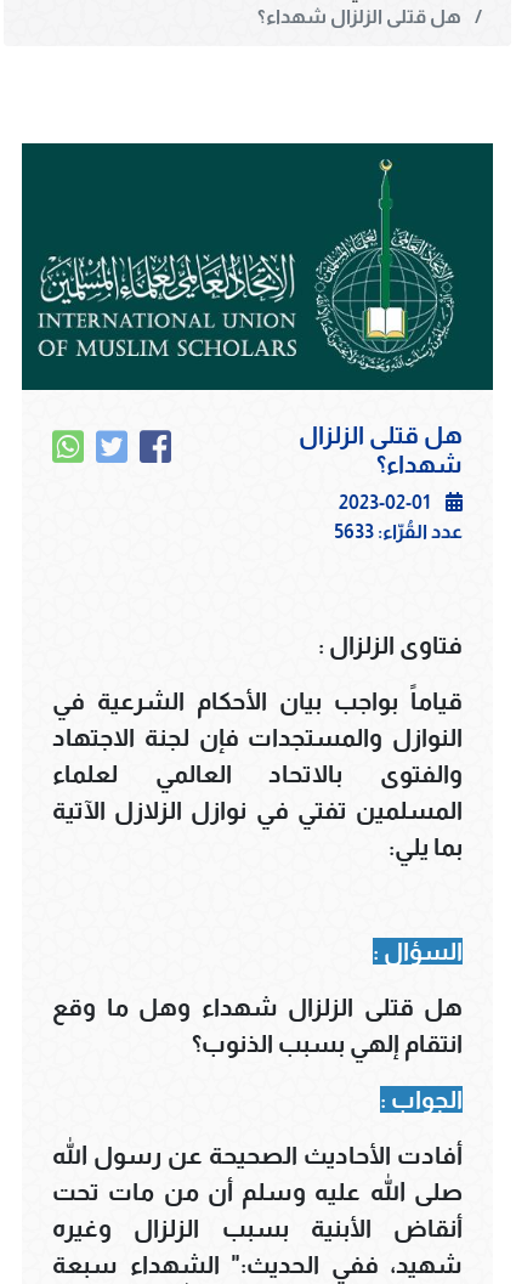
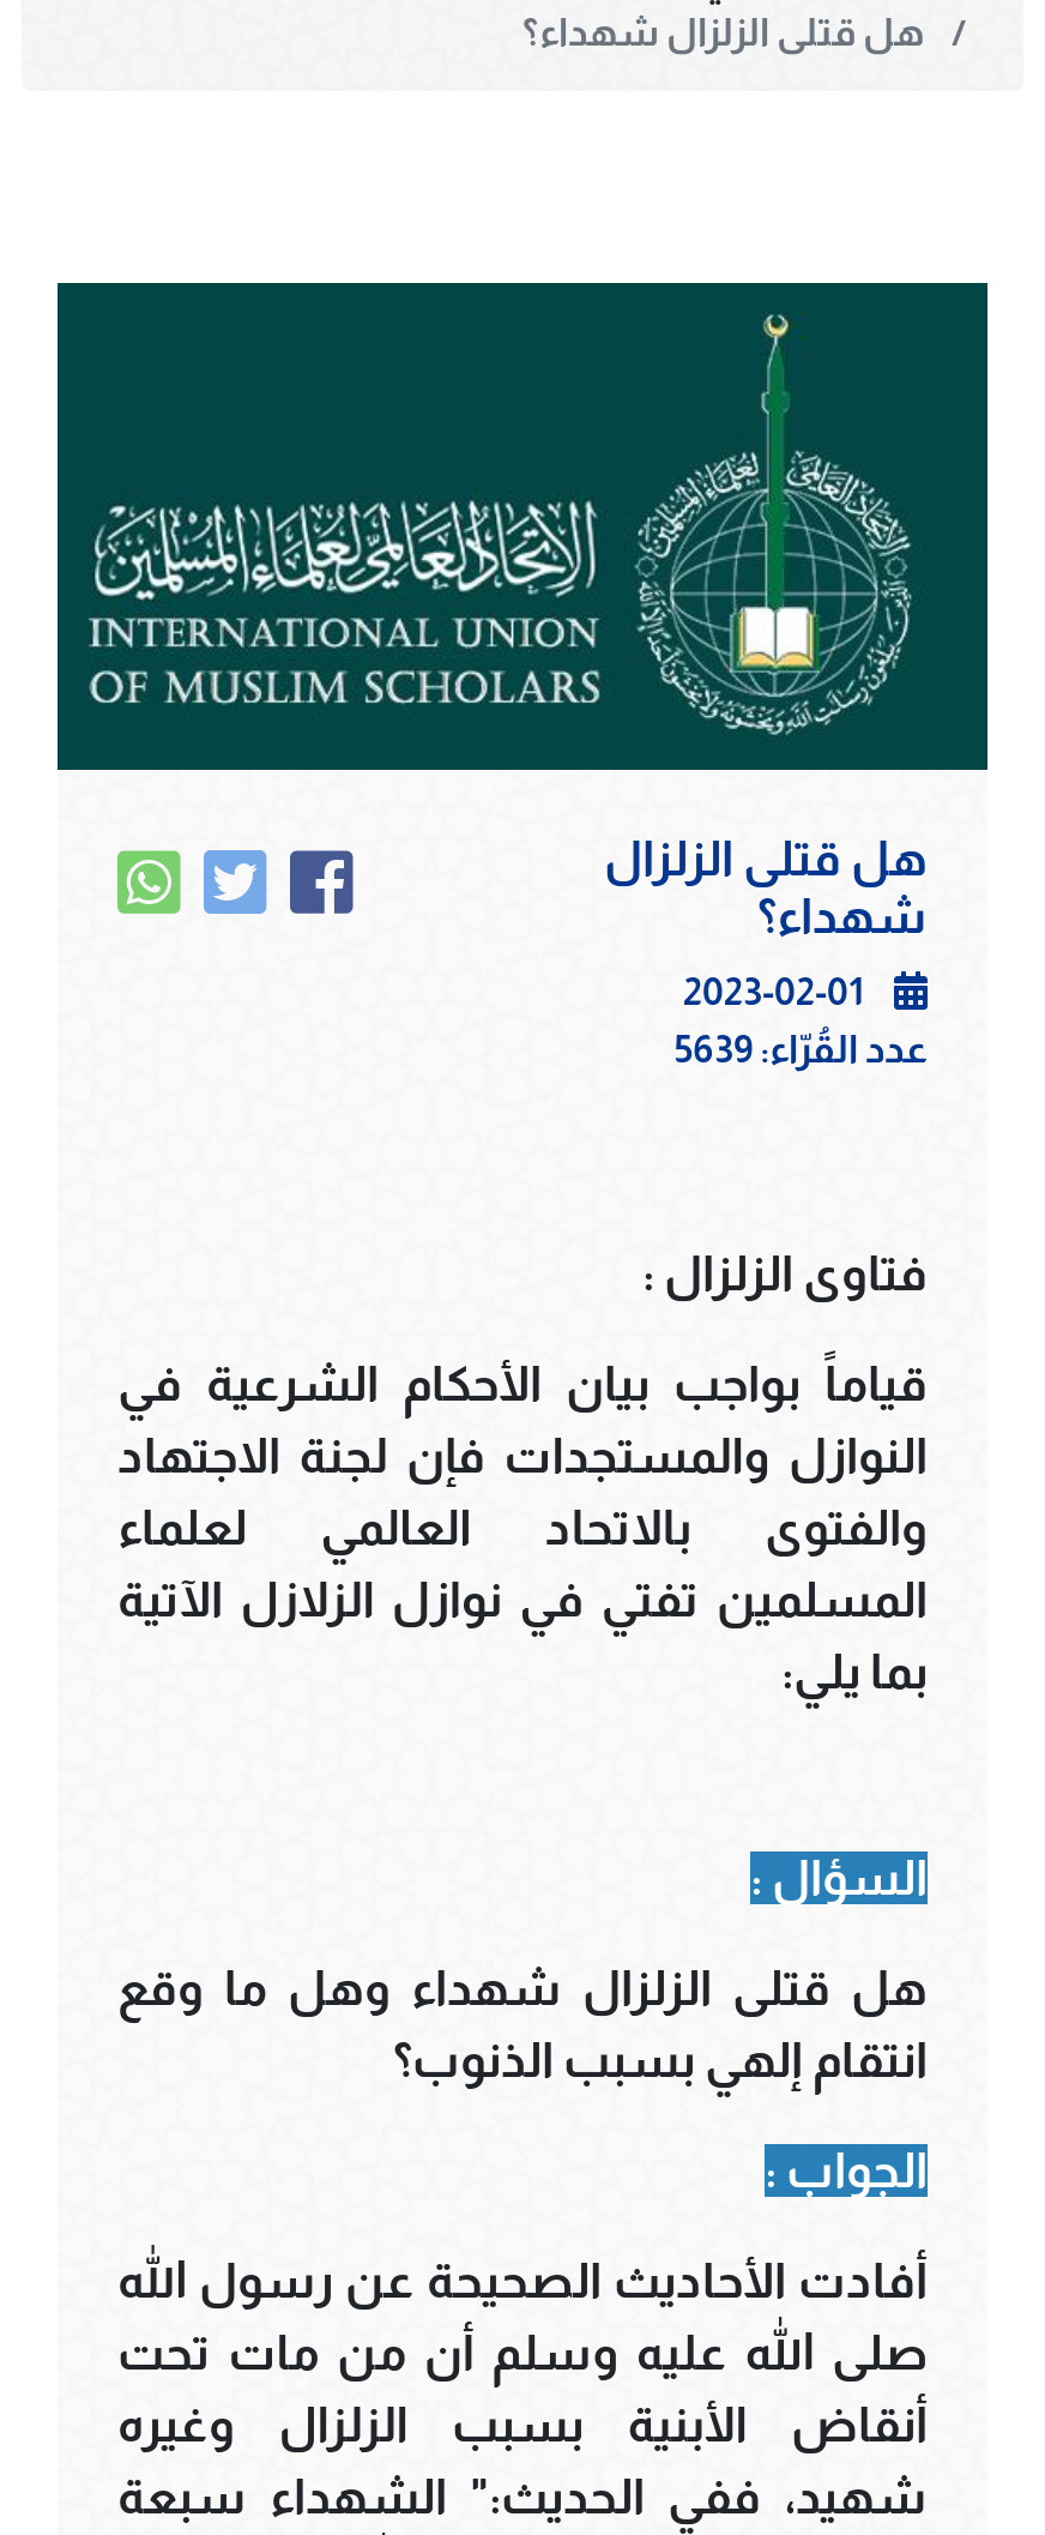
[335,521,463,541] عدد القُرّاء: 5633 -> [676,1028,928,1069] عدد القُرّاء: 5639

